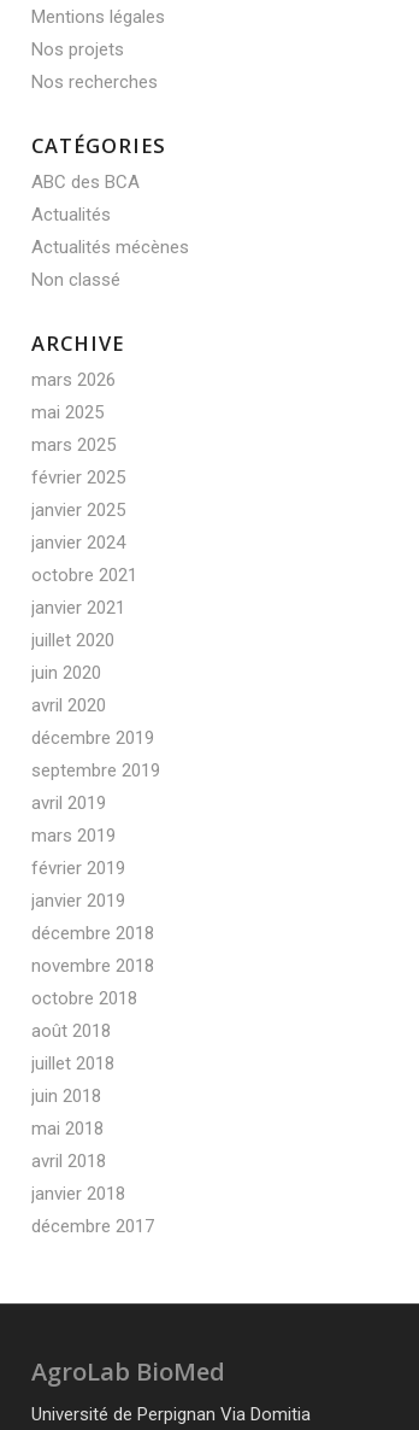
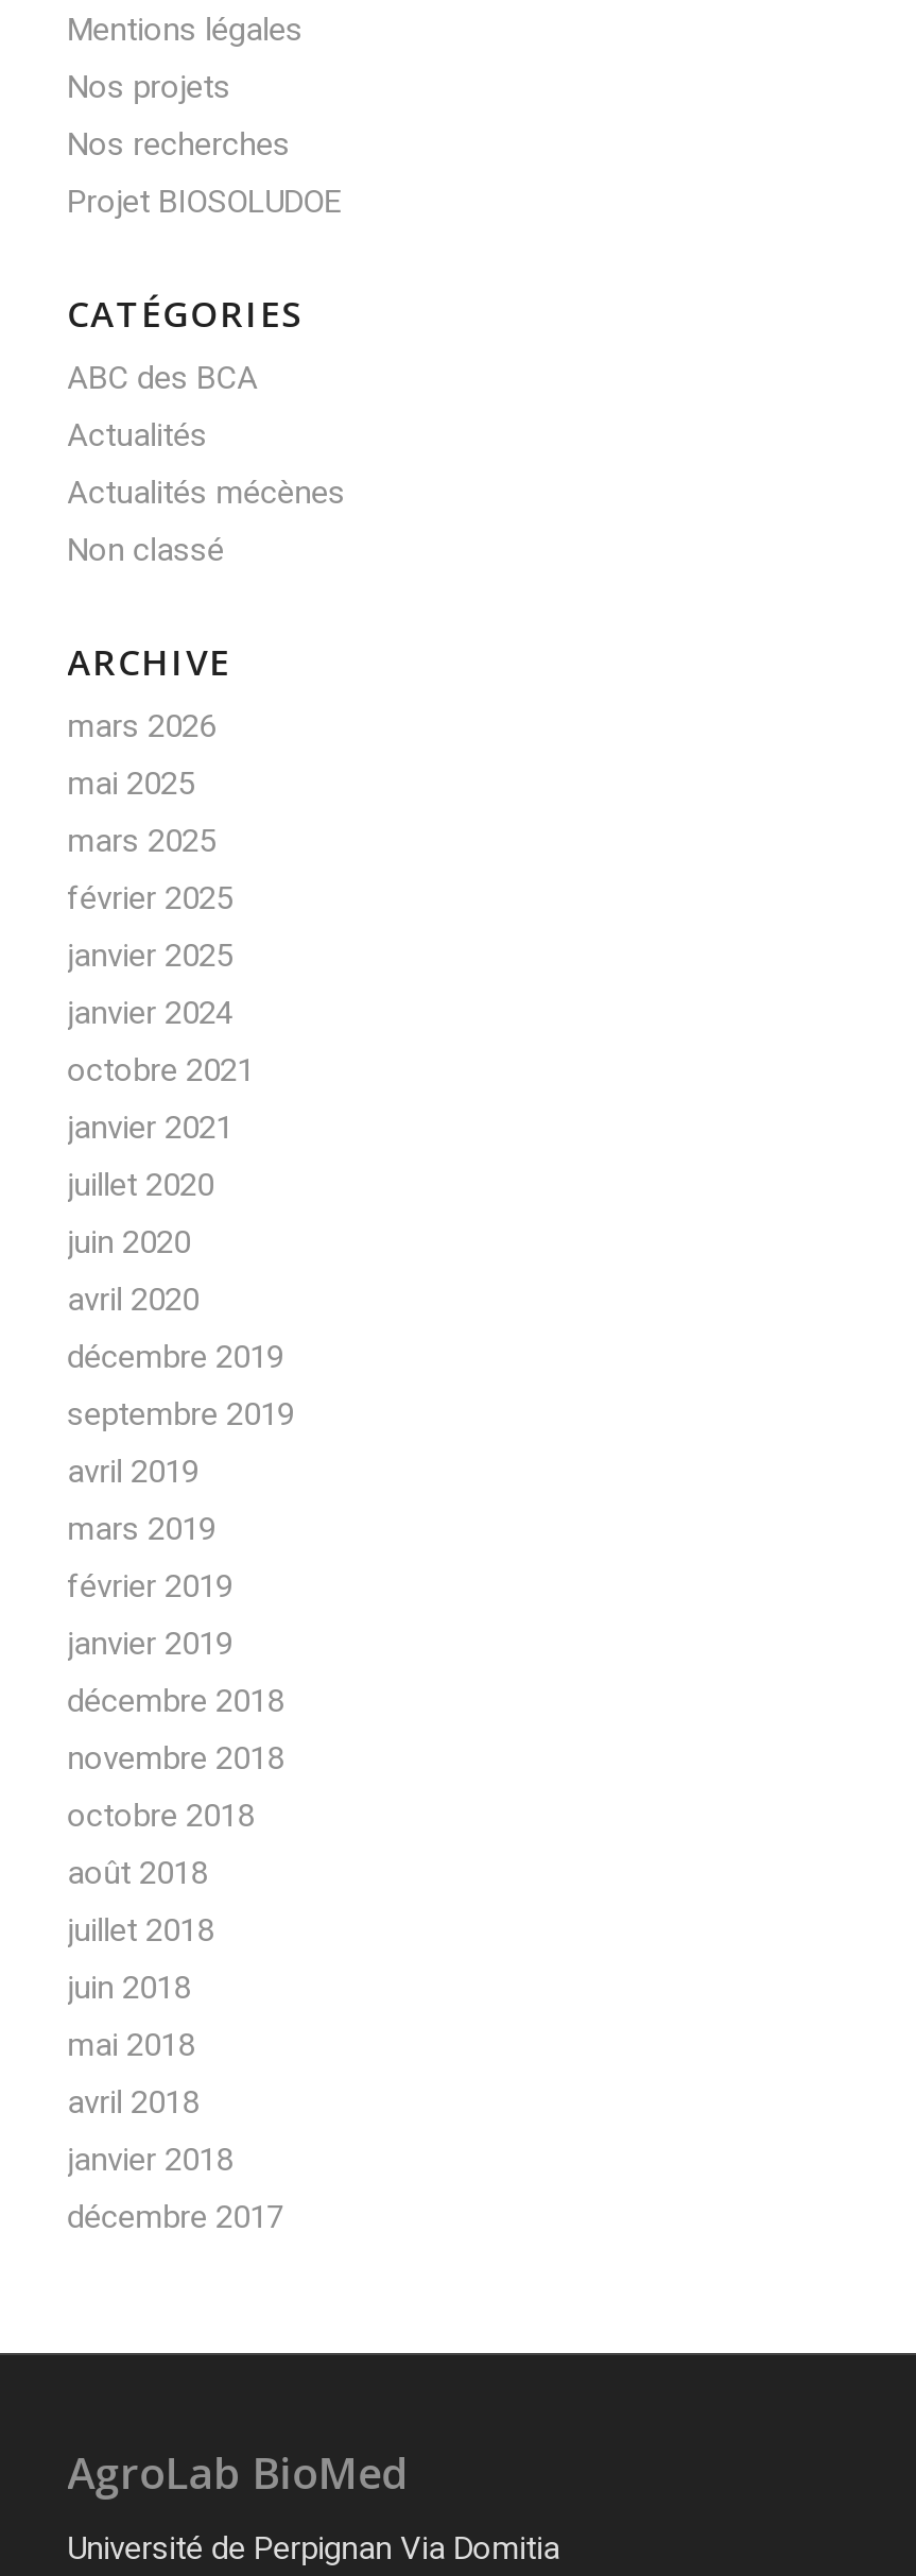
none -> [67,182,341,220] Projet BIOSOLUDOE

